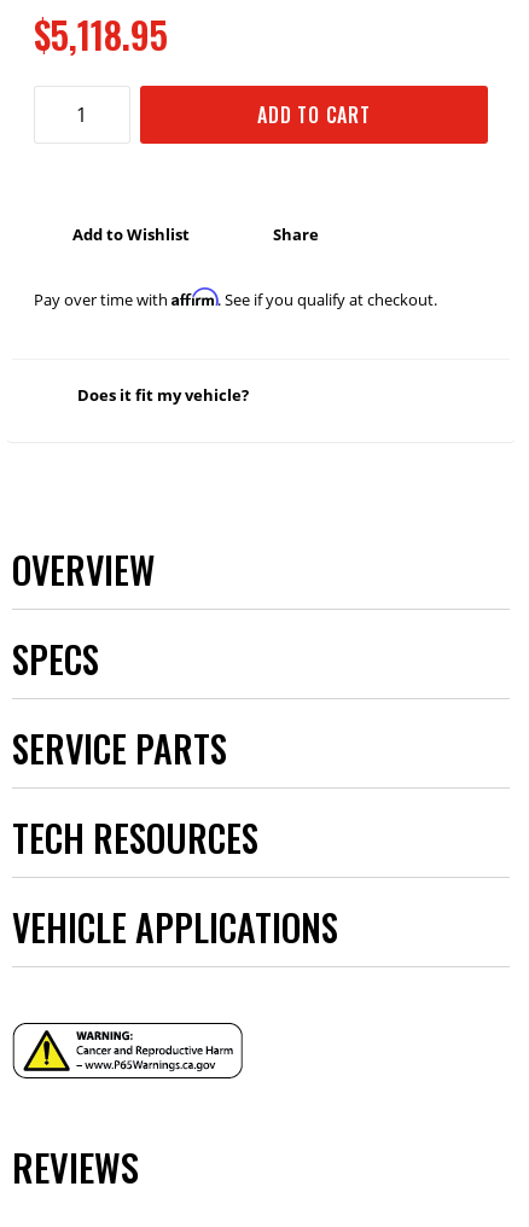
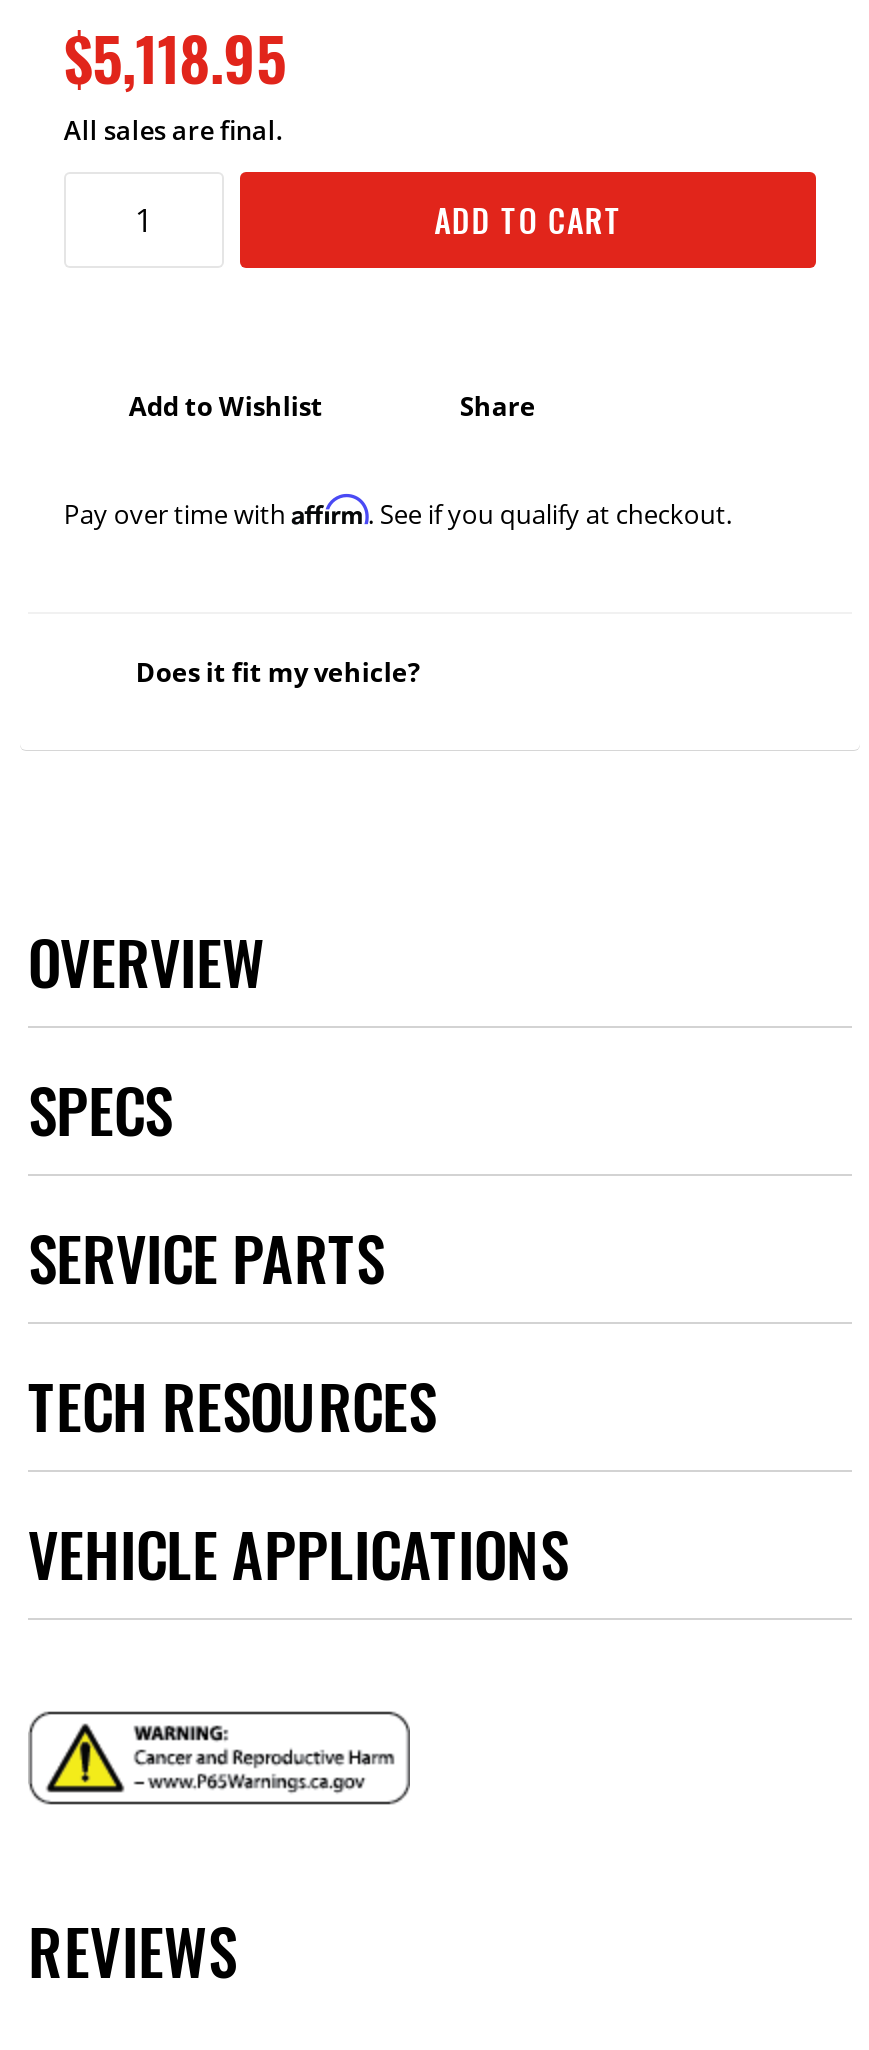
none -> [64,112,284,148] All sales are final.

